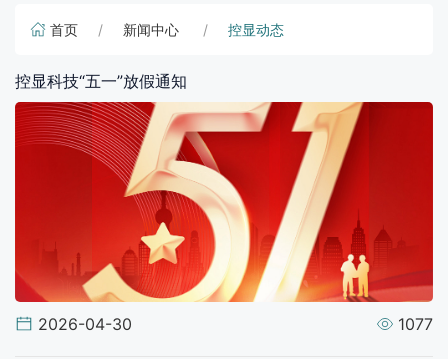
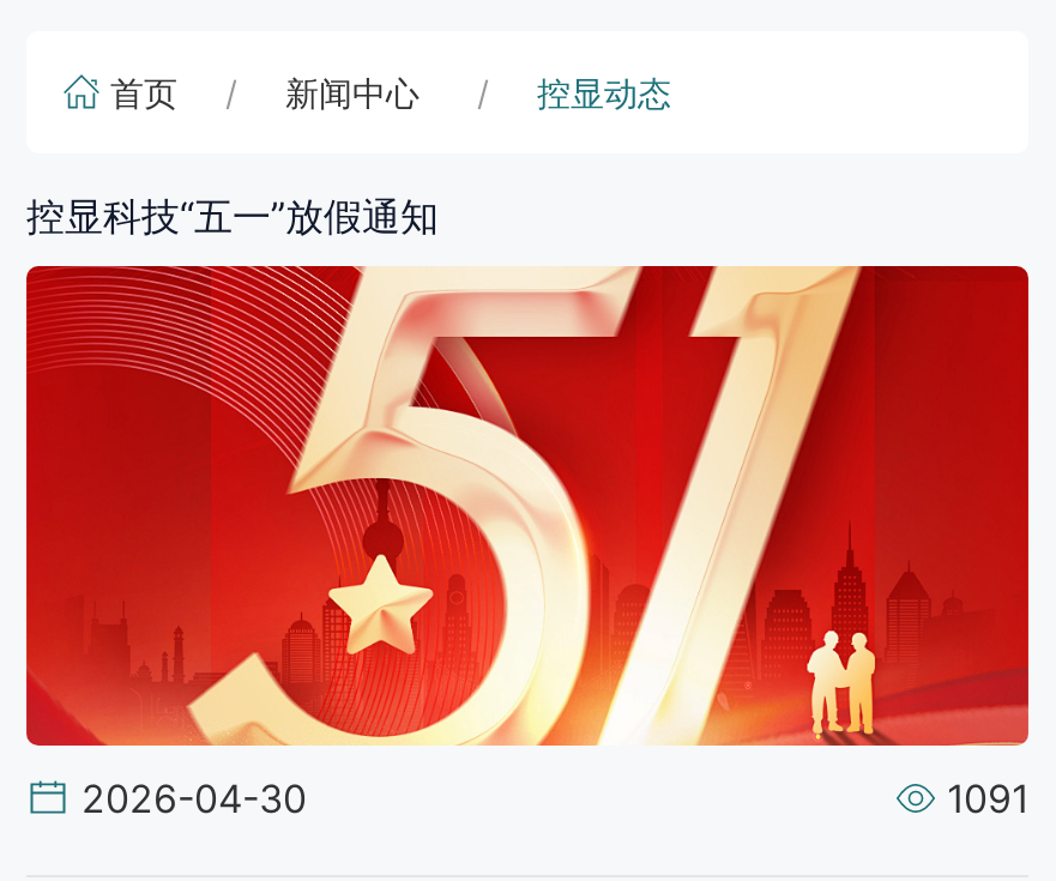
[393,314,433,334] 1077 -> [935,774,1028,822] 1091

